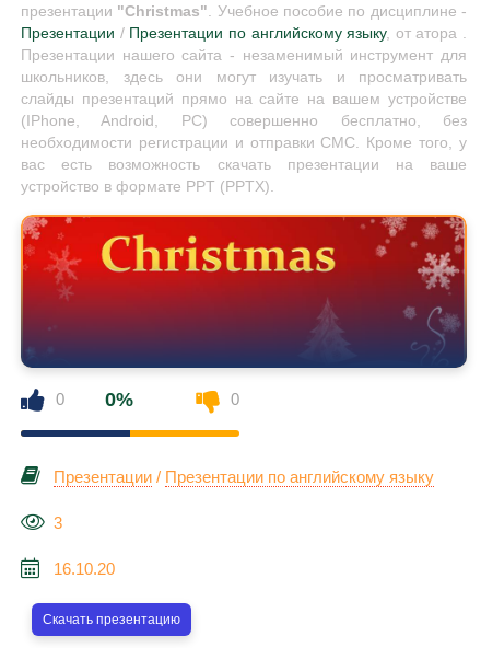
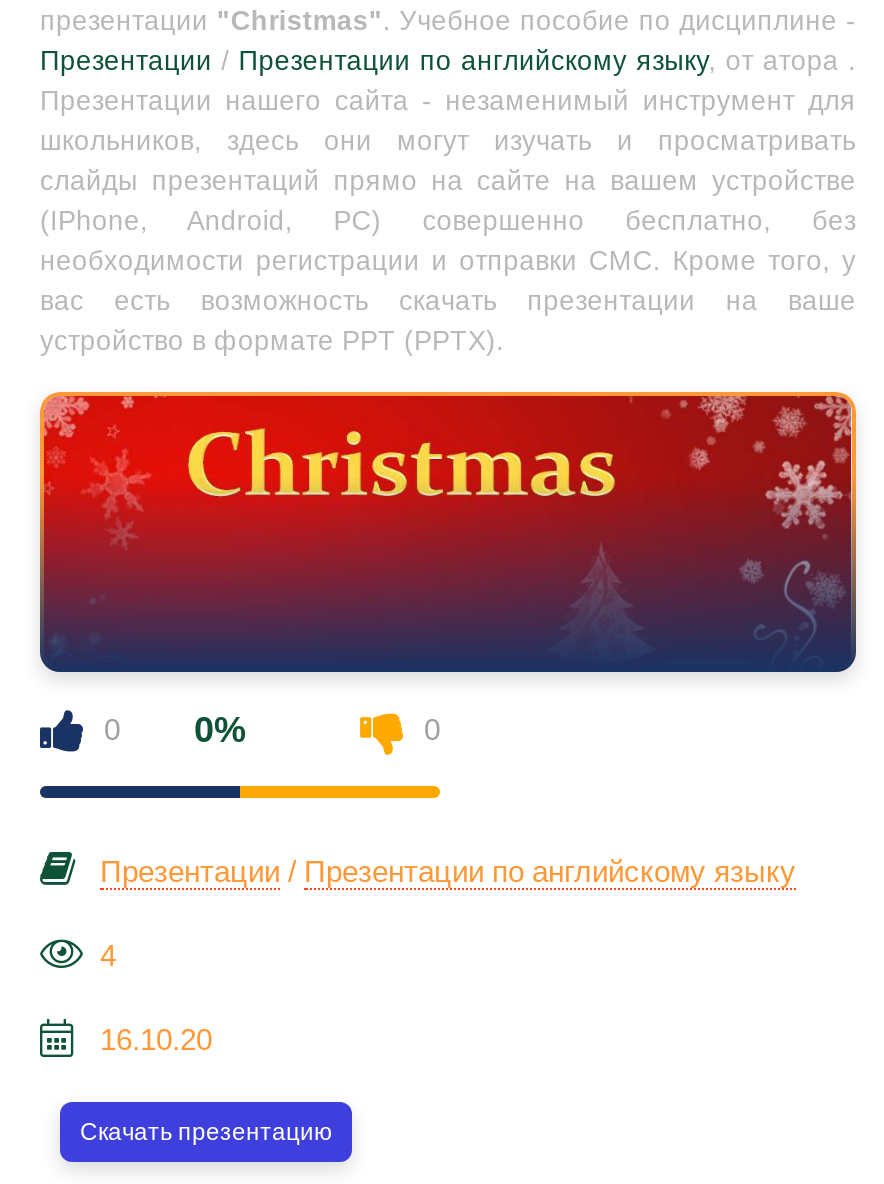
[54,513,62,532] 3 -> [100,938,116,972] 4

